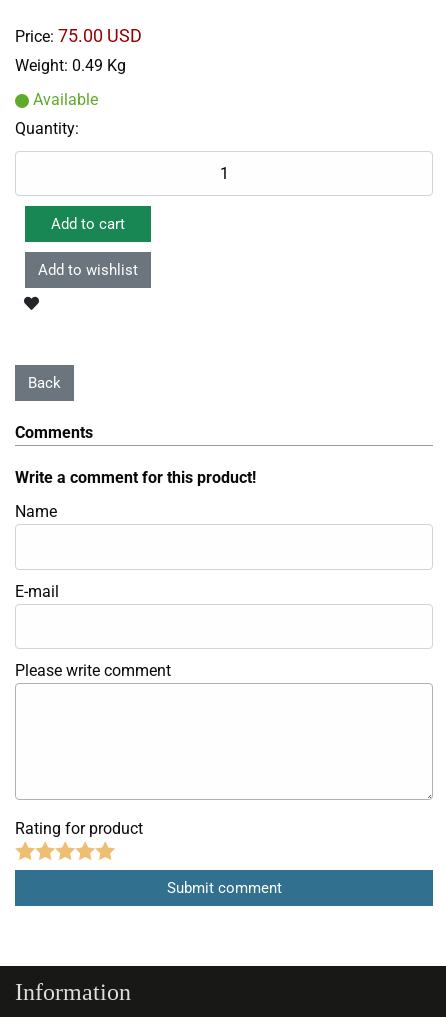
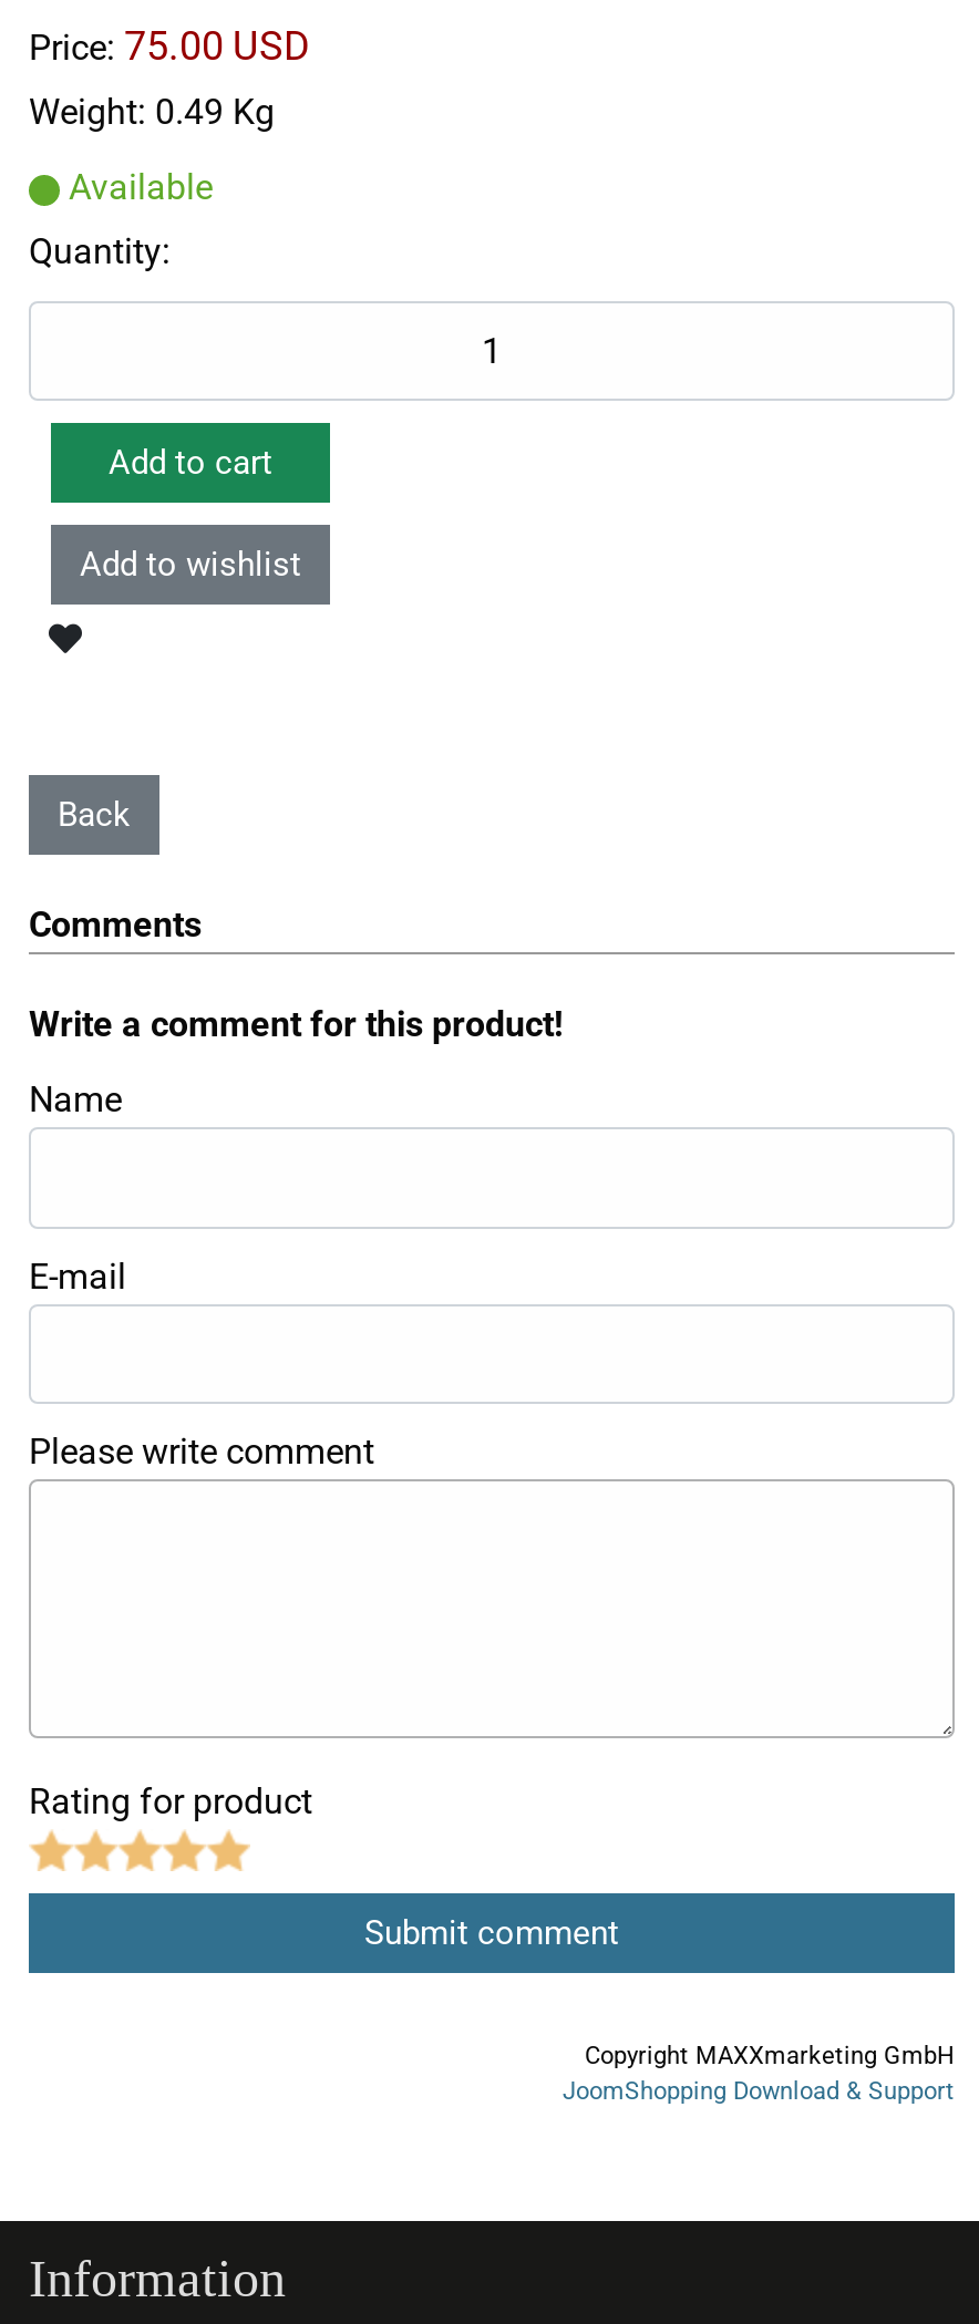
none -> [563,2042,955,2106] Copyright MAXXmarketing GmbH | JoomShopping Download & Support

